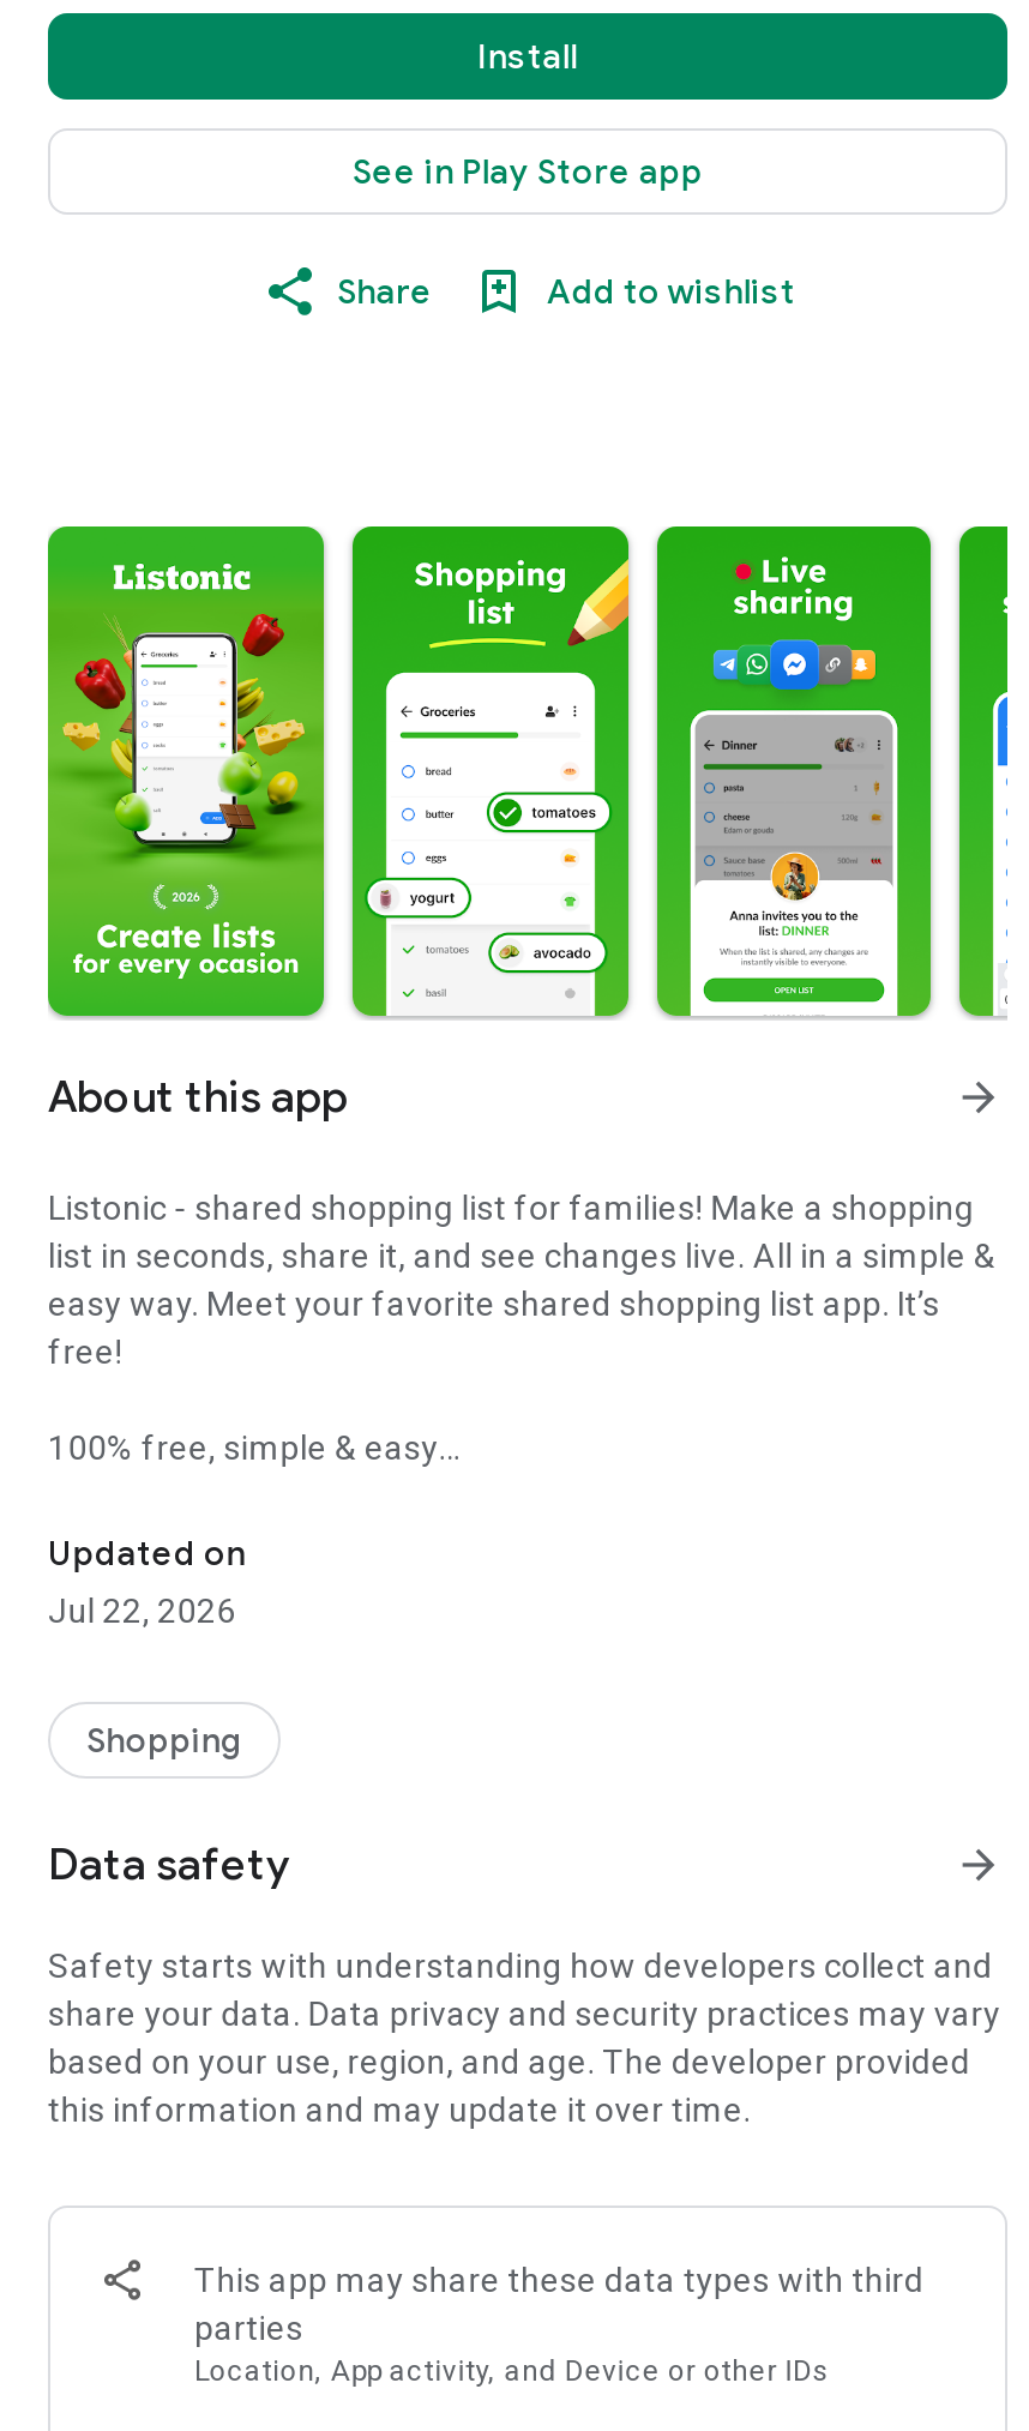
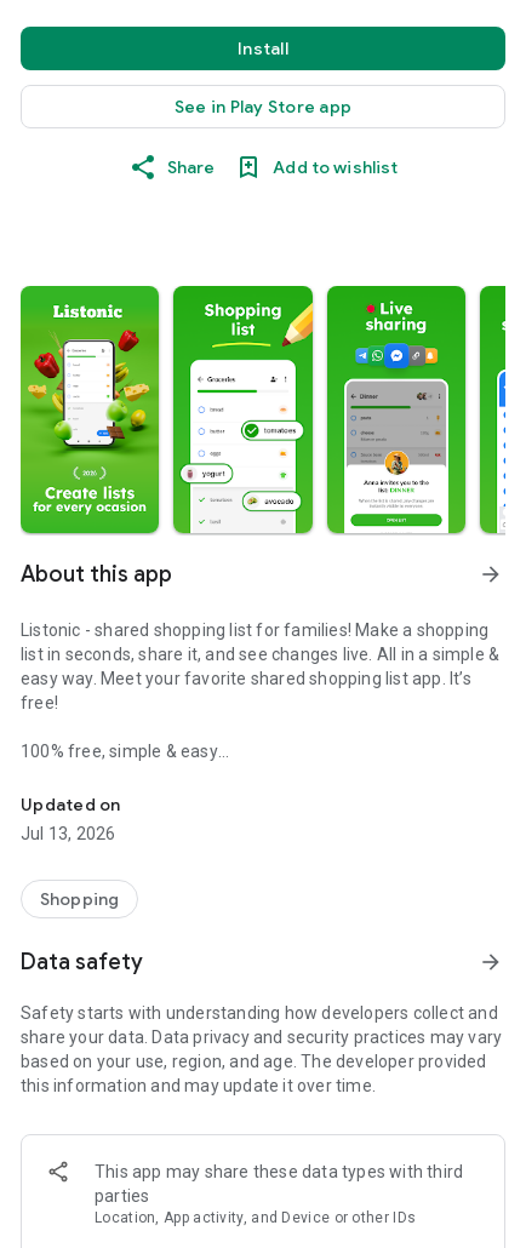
[48,1591,236,1630] Jul 22, 2026 -> [21,824,116,843] Jul 13, 2026

